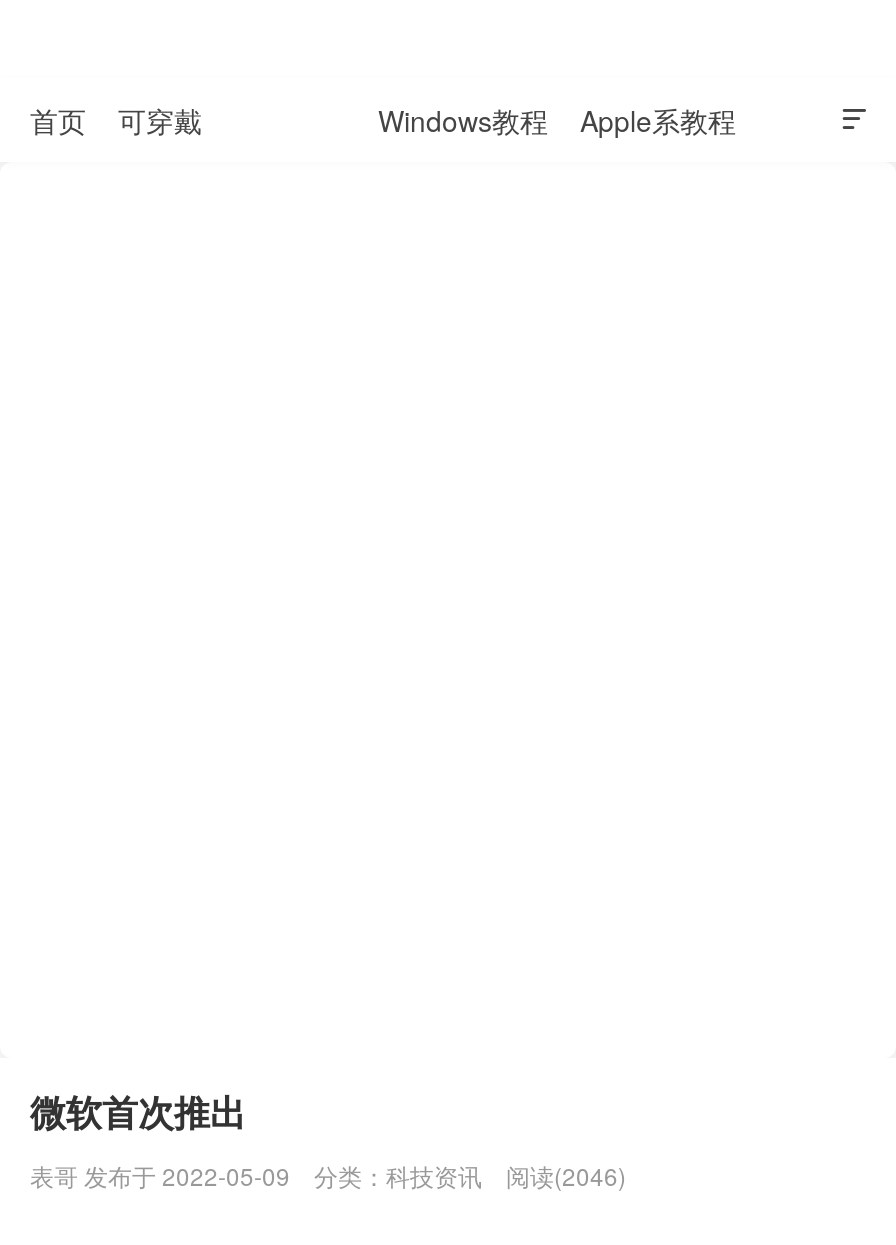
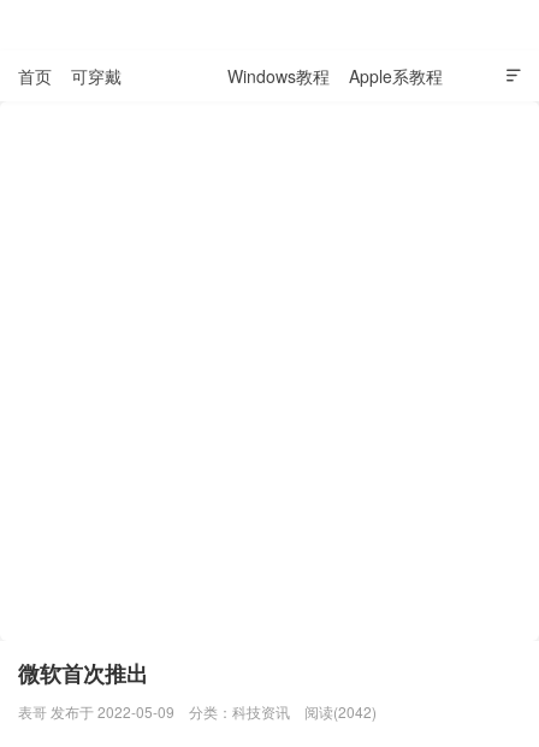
[30,1158,626,1192] 表哥 发布于 2022-05-09 分类：科技资讯 阅读(2046) -> [18,701,377,722] 表哥 发布于 2022-05-09 分类：科技资讯 阅读(2042)

